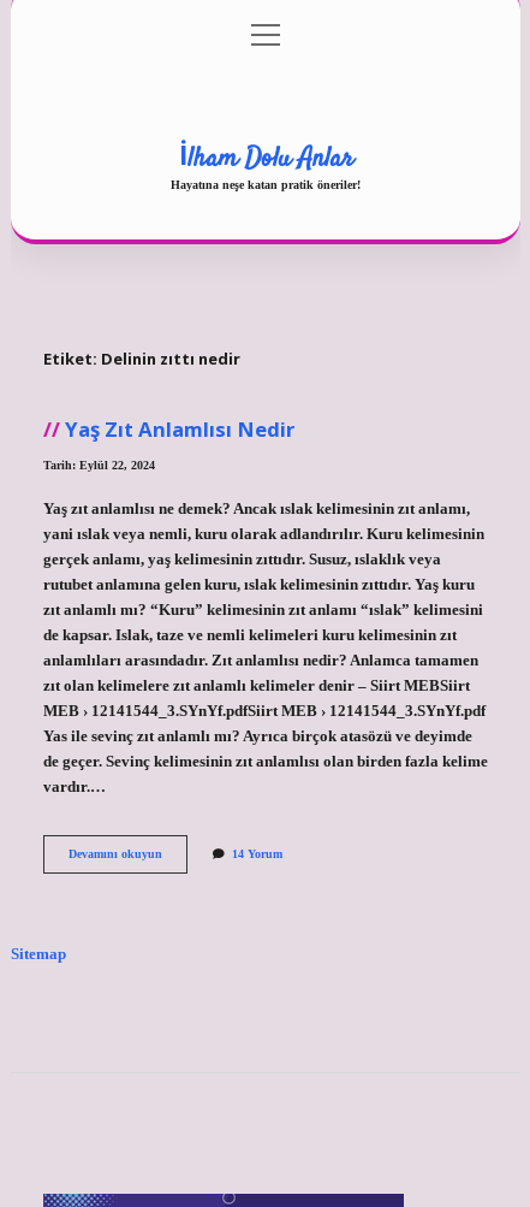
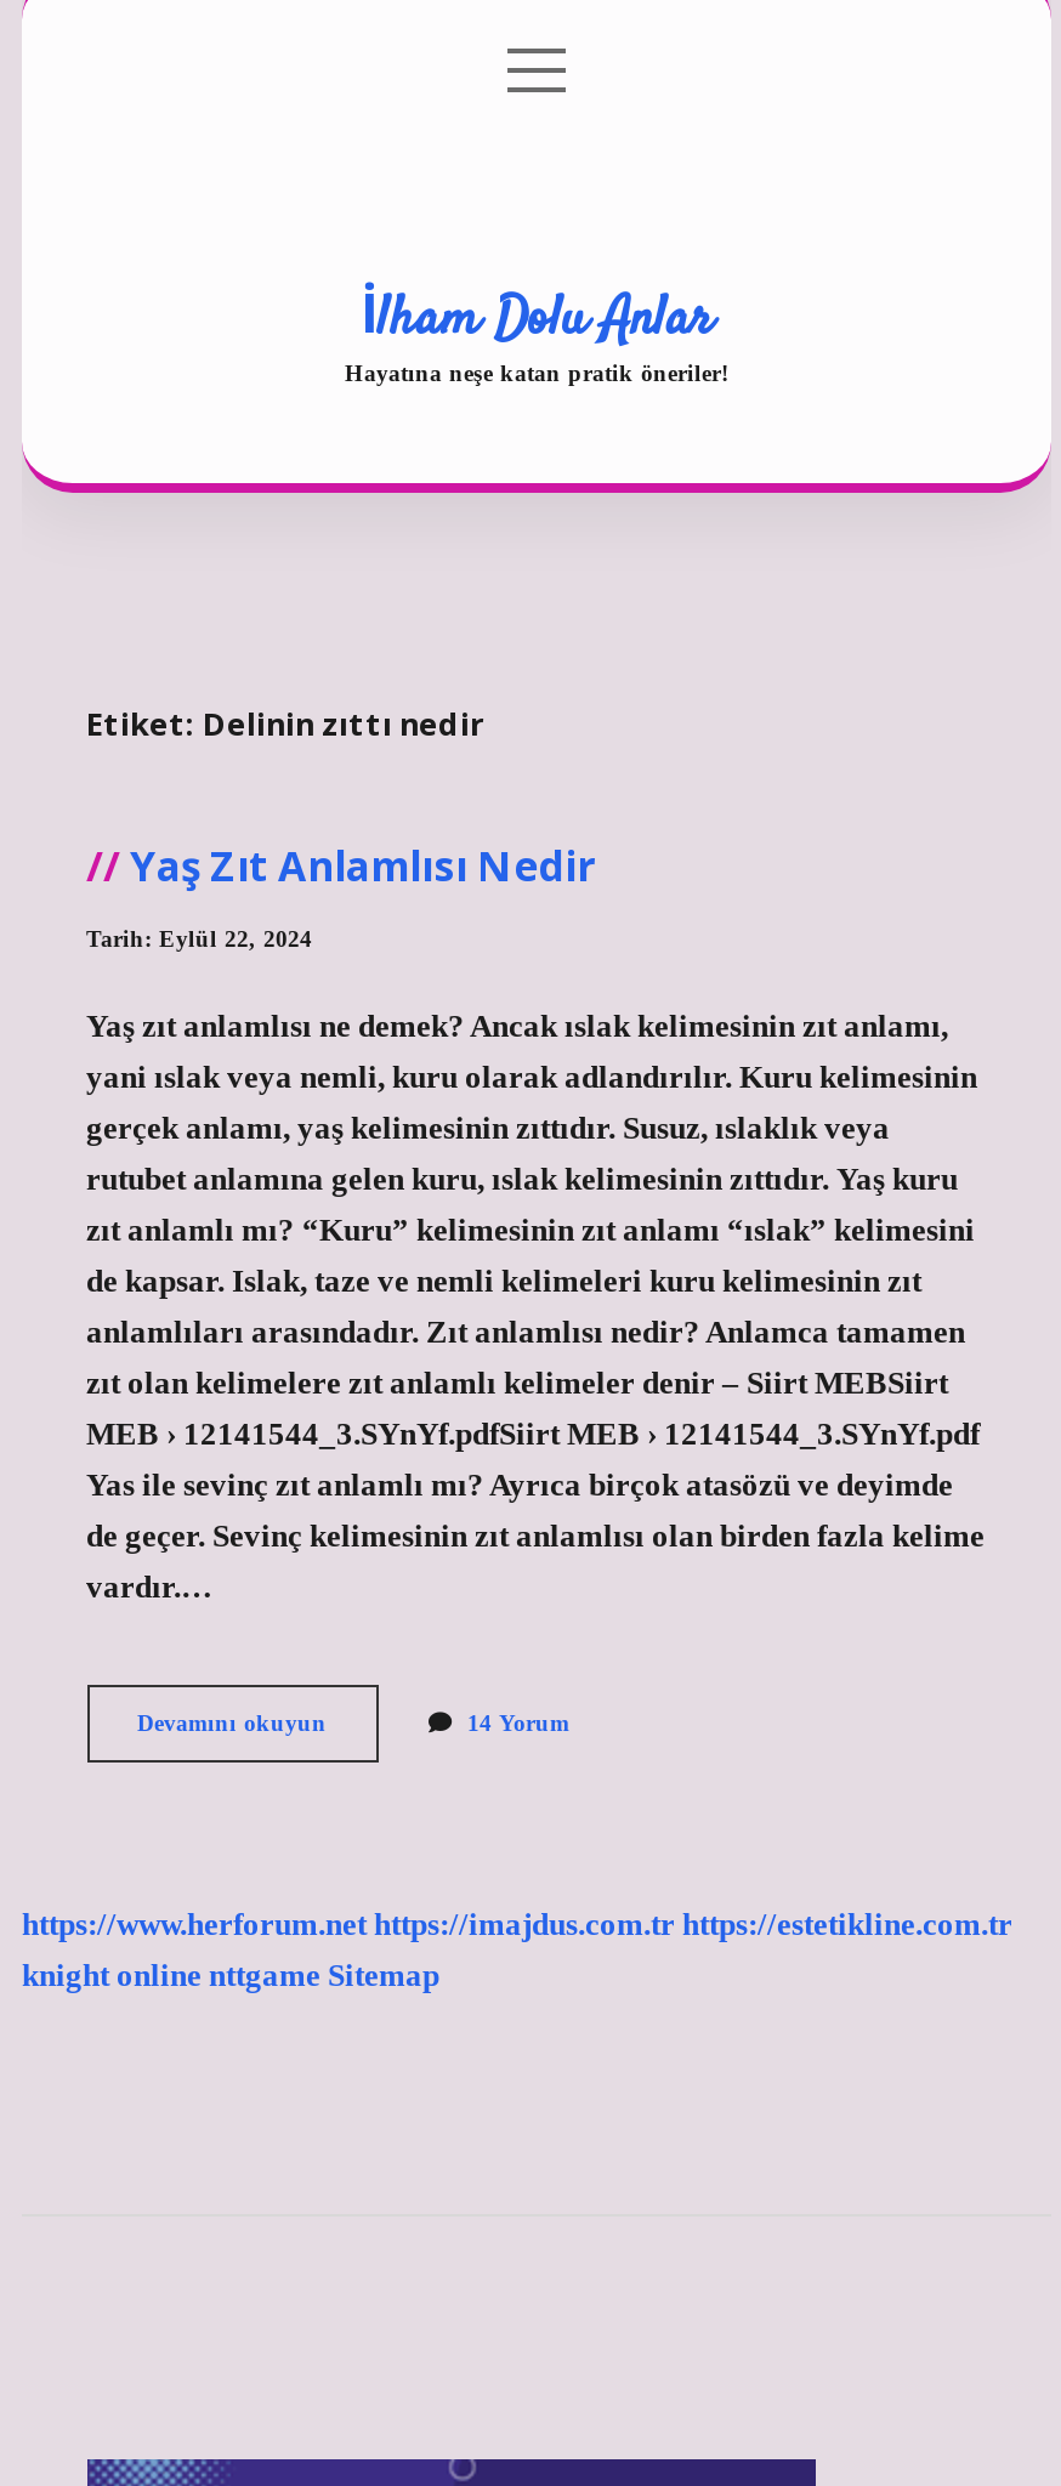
[11,946,66,963] Sitemap -> [22,1909,1012,1994] https://www.herforum.net https://imajdus.com.tr https://estetikline.com.tr | knight online nttgame Sitemap

